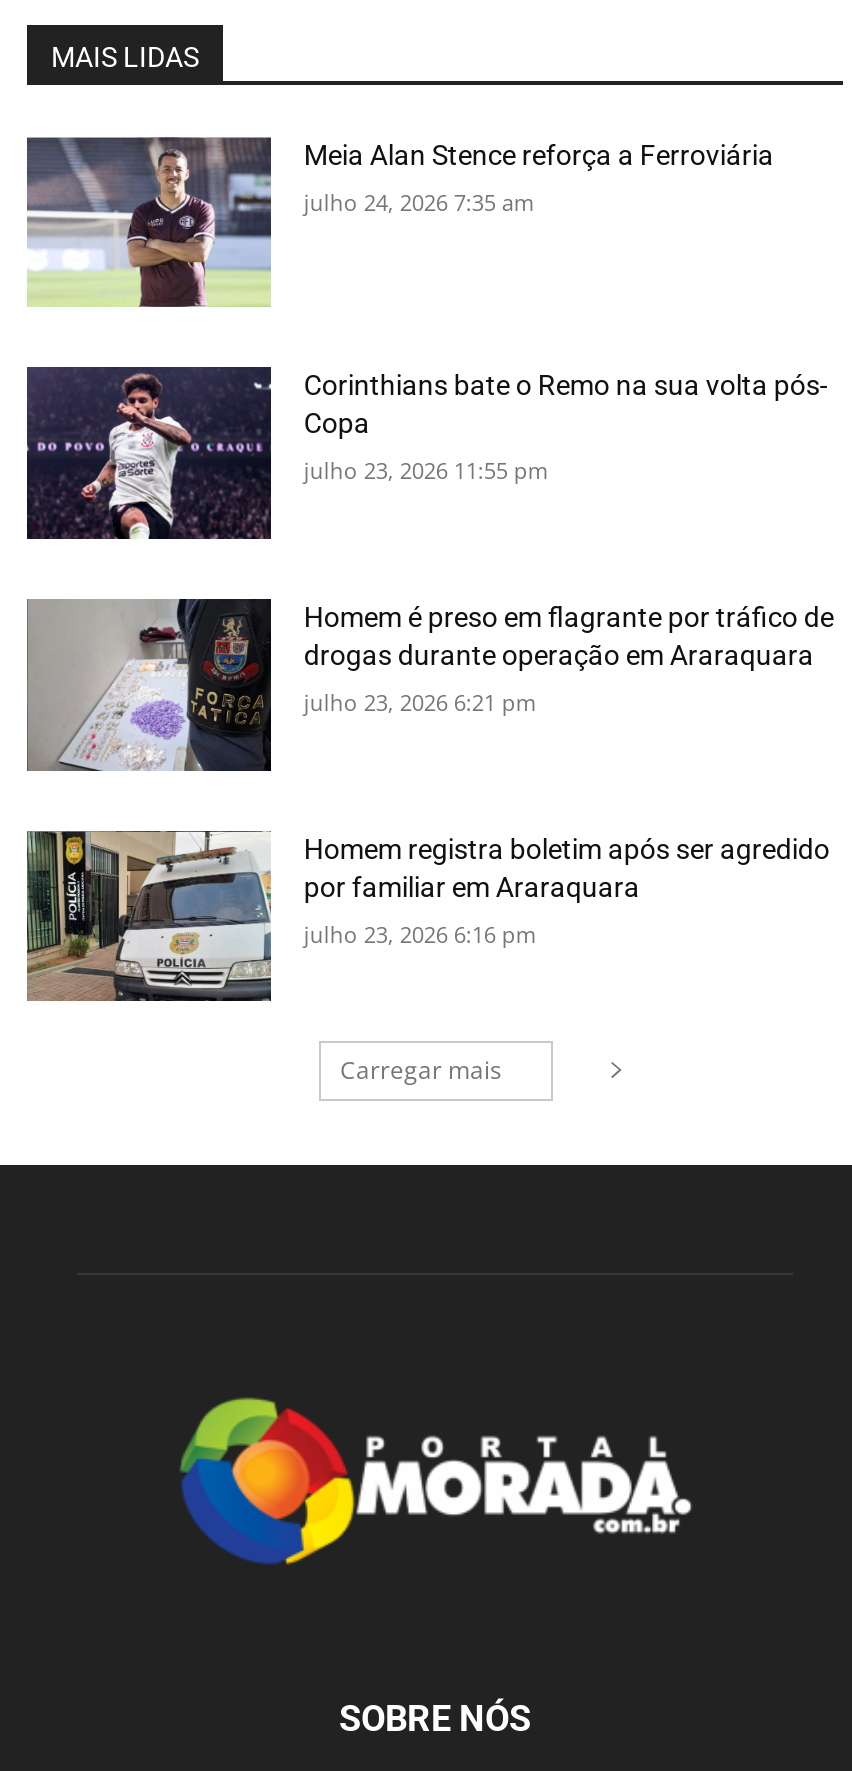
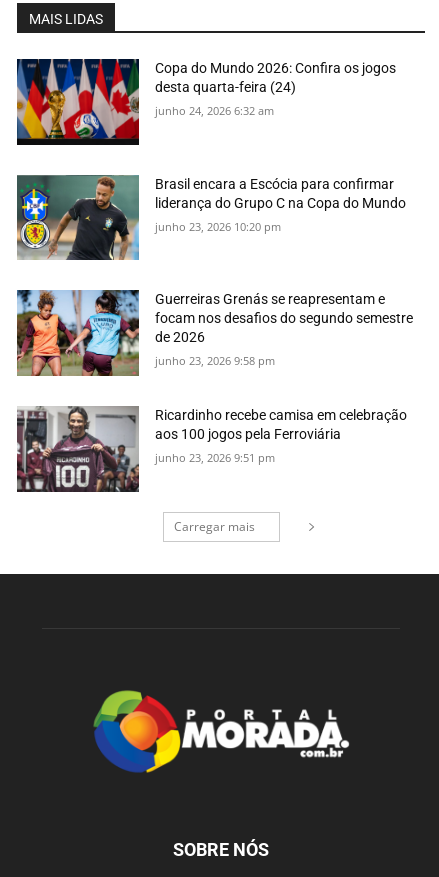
[27,136,774,308] [image] | Meia Alan Stence reforça a Ferroviária -> [16,58,396,146] [image] | Copa do Mundo 2026: Confira os jogos | desta quarta-feira (24)
[304,186,534,216] julho 24, 2026 7:35 am -> [155,103,274,118] junho 24, 2026 6:32 am
[25,366,828,542] [image] | Corinthians bate o Remo na sua volta pós- | Copa -> [16,175,406,261] [image] | Brasil encara a Escócia para confirmar | liderança do Grupo C na Copa do Mundo
[304,456,548,486] julho 23, 2026 11:55 pm -> [155,219,281,234] junho 23, 2026 10:20 pm
[27,596,834,774] [image] | Homem é preso em flagrante por tráfico de | drogas durante operação em Araraquara -> [17,289,413,377] [image] | Guerreiras Grenás se reapresentam e | focam nos desafios do segundo semestre | de 2026
[304,687,536,717] julho 23, 2026 6:21 pm -> [155,353,275,368] junho 23, 2026 9:58 pm
[25,830,830,1002] [image] | Homem registra boletim após ser agredido | por familiar em Araraquara -> [16,406,407,493] [image] | Ricardinho recebe camisa em celebração | aos 100 jogos pela Ferroviária
[304,918,536,948] julho 23, 2026 6:16 pm -> [155,450,275,465] junho 23, 2026 9:51 pm

